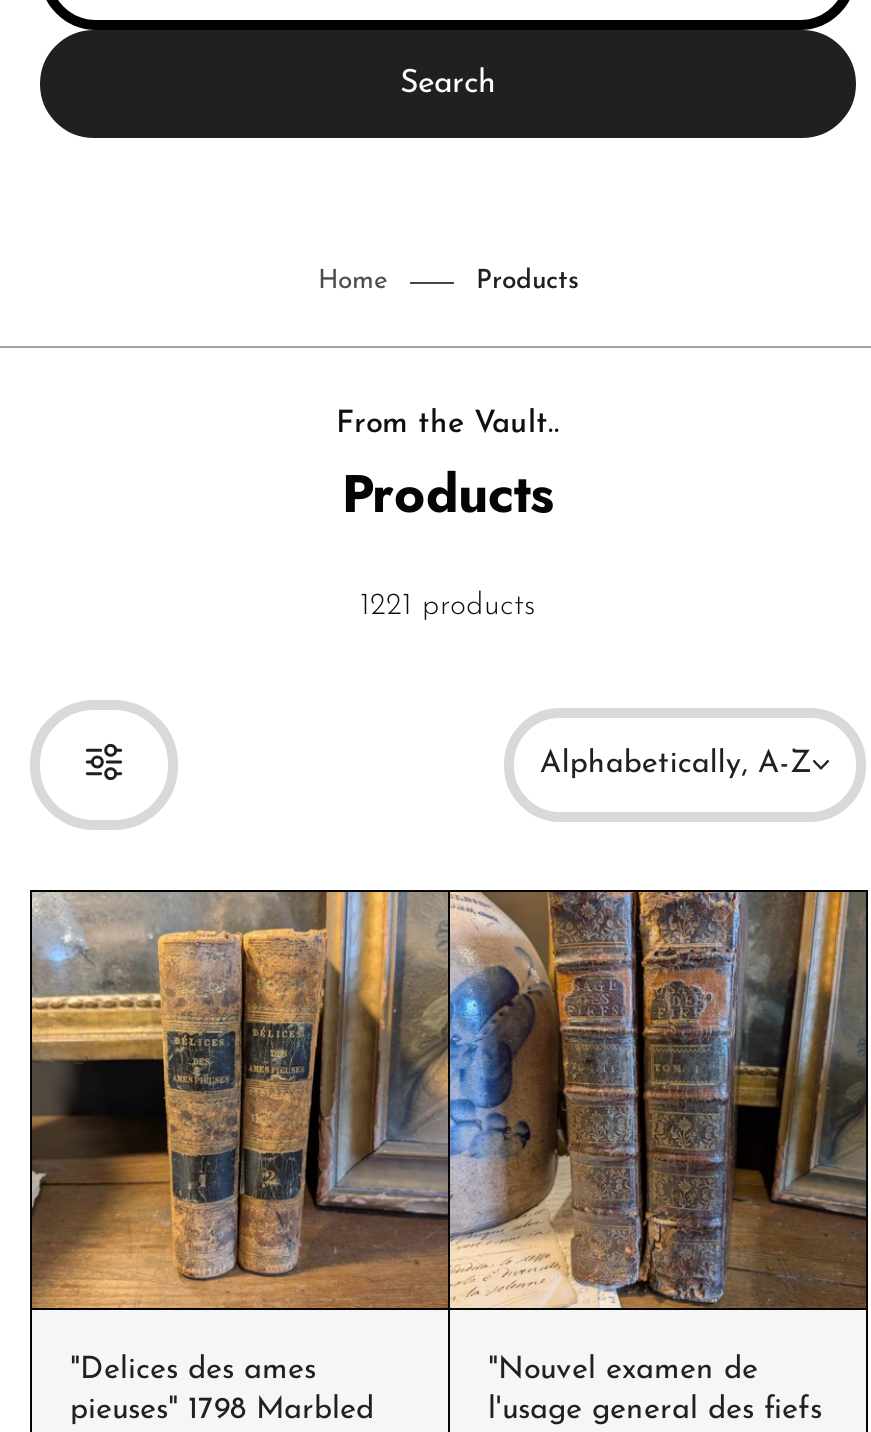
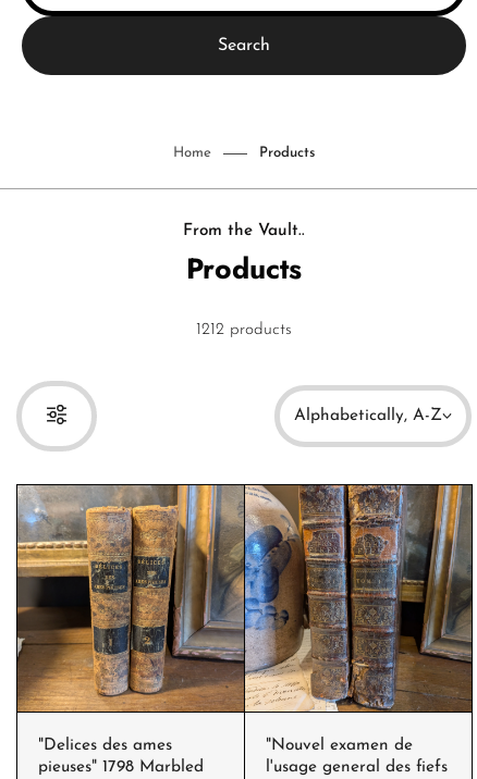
[360,590,536,622] 1221 products -> [196,321,292,338] 1212 products

